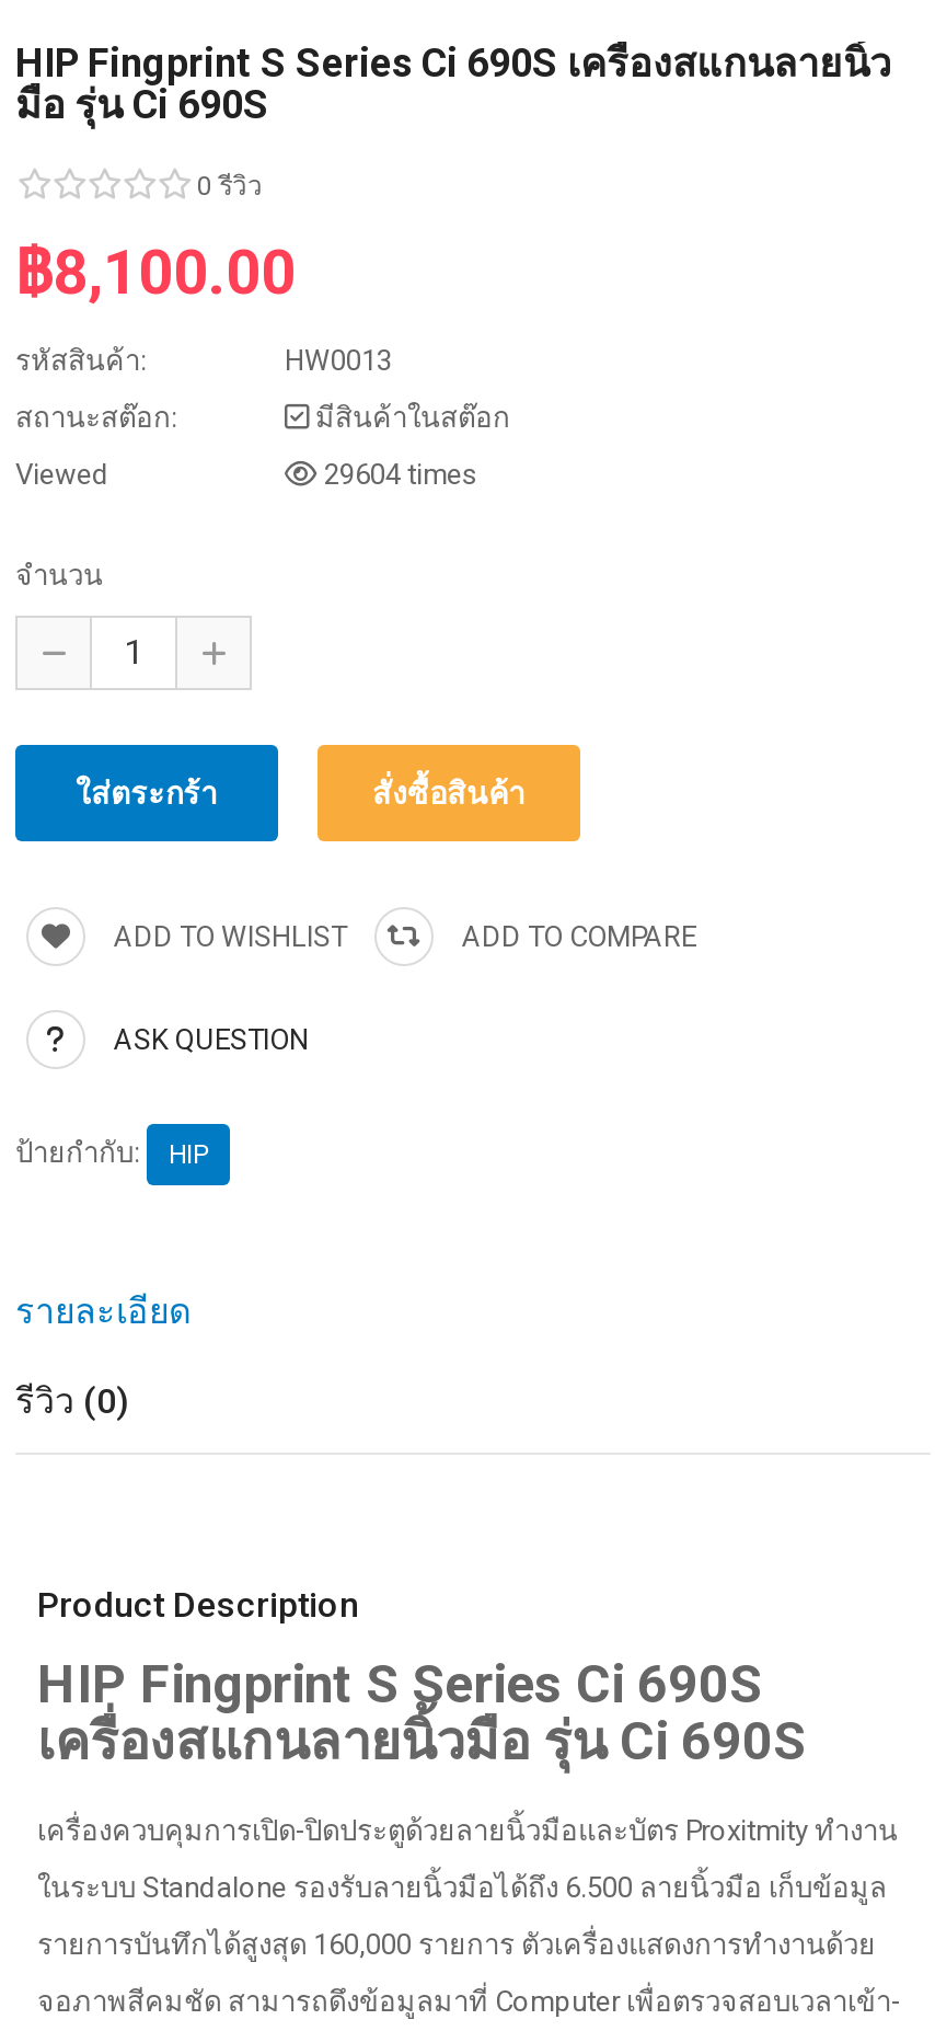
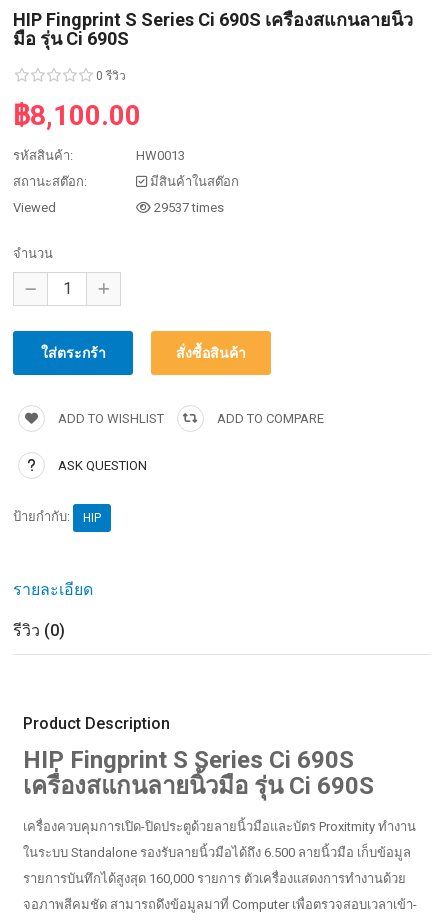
[318,458,477,491] 29604 times -> [151,200,224,215] 29537 times

